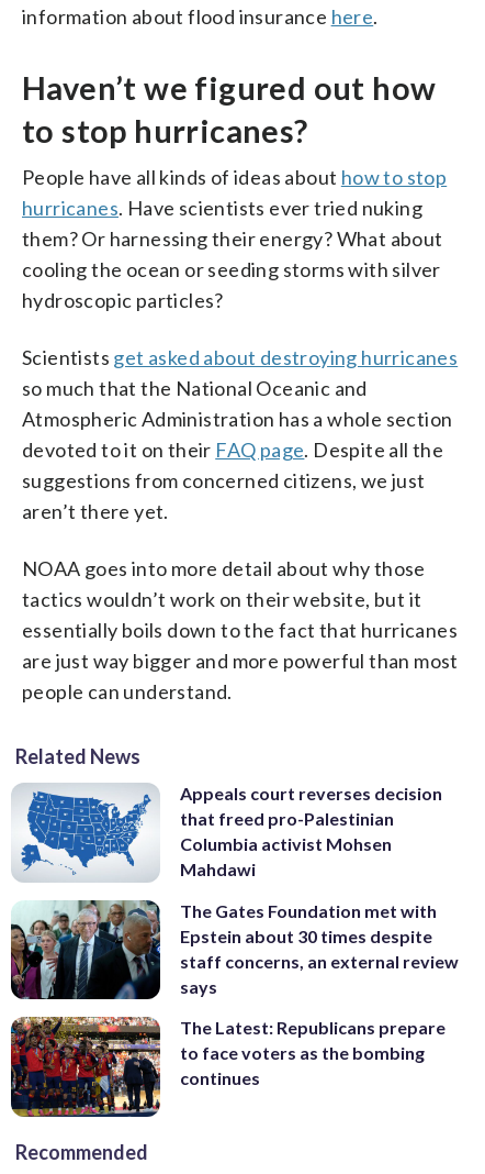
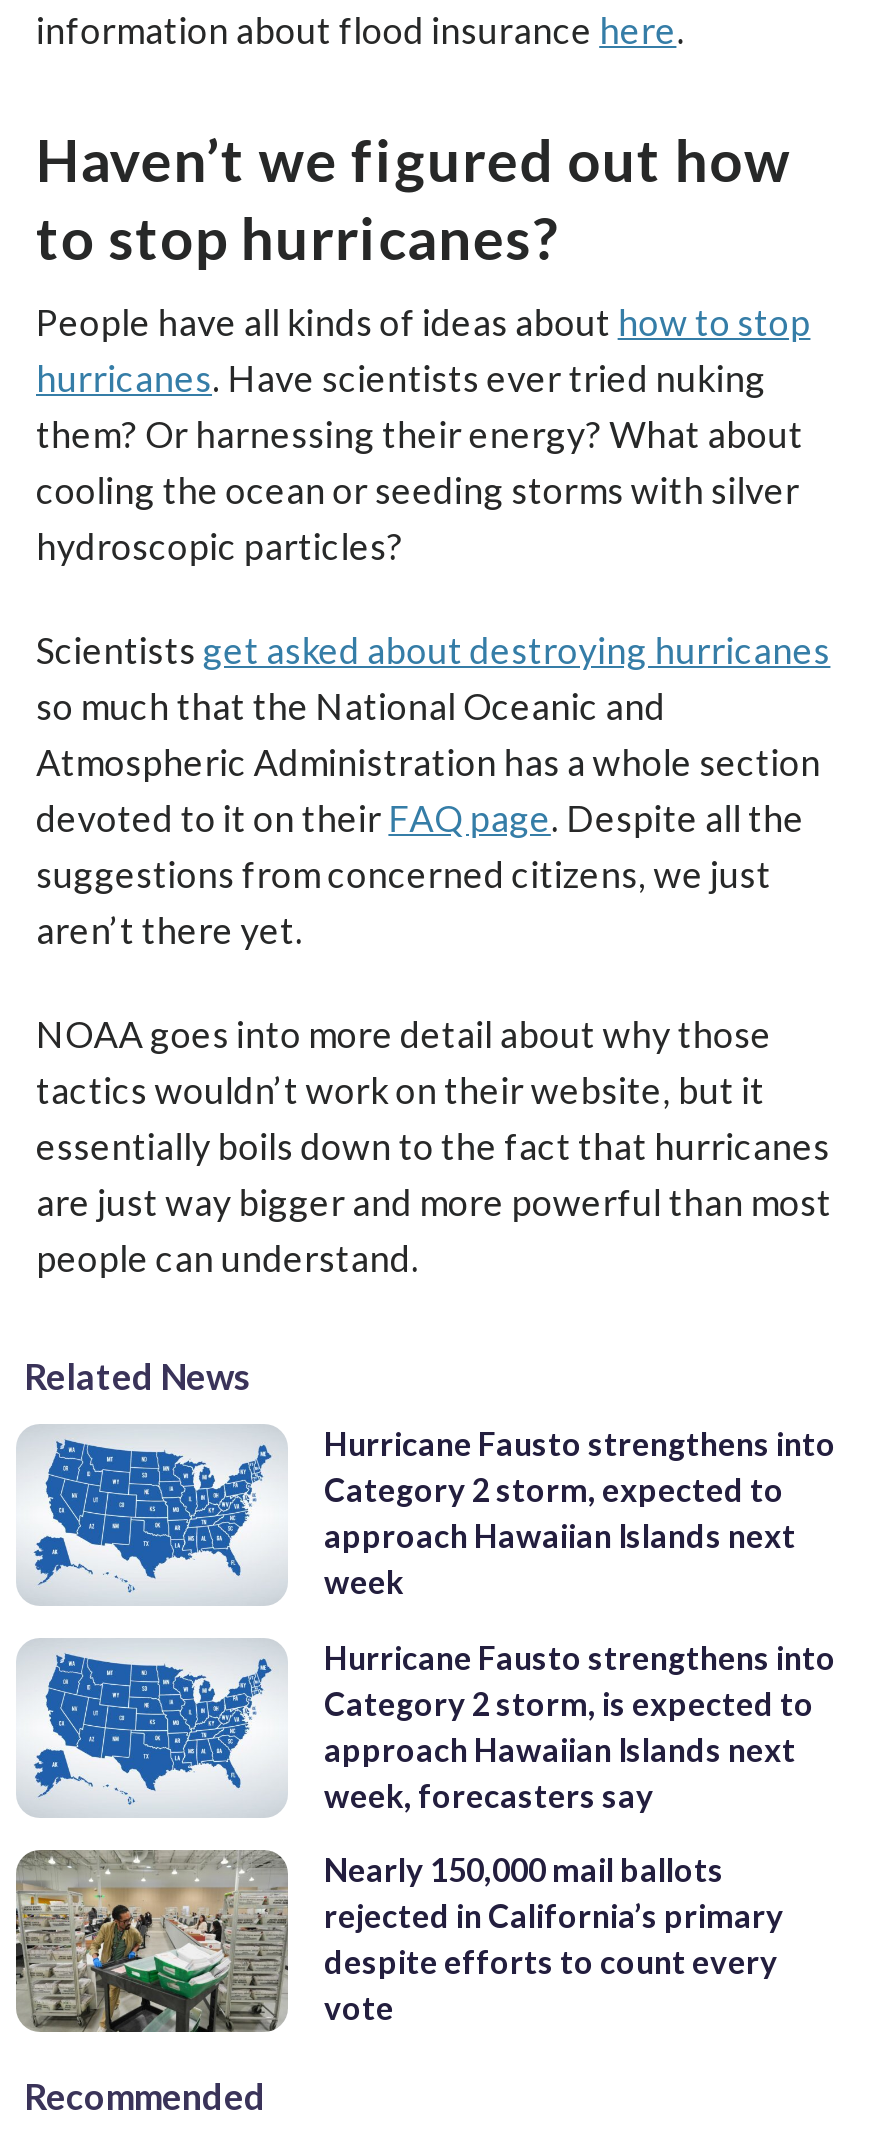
[180,783,442,879] Appeals court reverses decision | that freed pro-Palestinian | Columbia activist Mohsen | Mahdawi -> [324,1424,836,1600] Hurricane Fausto strengthens into | Category 2 storm, expected to | approach Hawaiian Islands next | week
[10,899,459,1000] [image] | The Gates Foundation met with | Epstein about 30 times despite | staff concerns, an external review | says -> [16,1637,836,1818] [image] | Hurricane Fausto strengthens into | Category 2 storm, is expected to | approach Hawaiian Islands next | week, forecasters say
[10,1017,445,1118] [image] | The Latest: Republicans prepare | to face voters as the bombing | continues -> [14,1850,784,2034] [image] | Nearly 150,000 mail ballots | rejected in California’s primary | despite efforts to count every | vote

